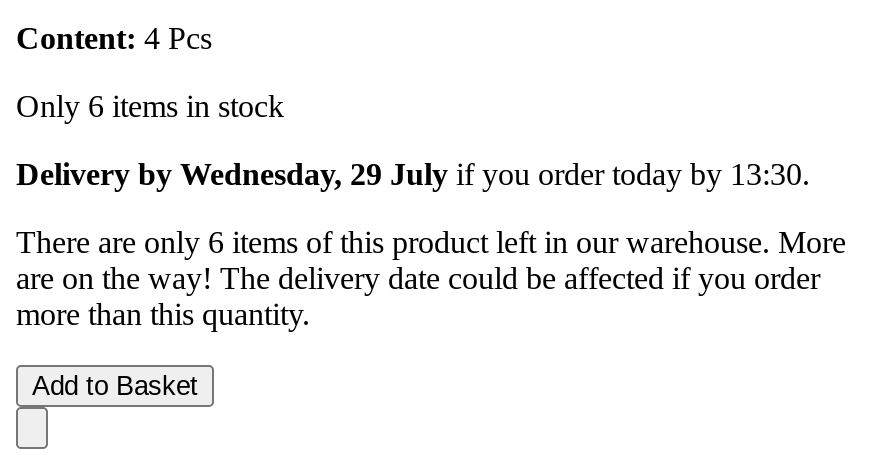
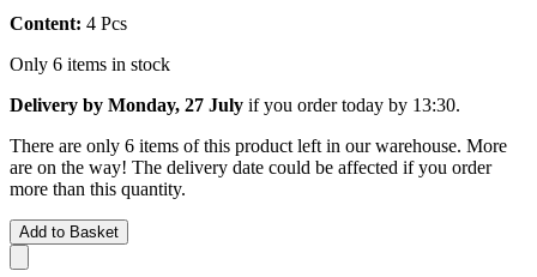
[16,157,810,191] Delivery by Wednesday, 29 July if you order today by 13:30. -> [10,94,460,115] Delivery by Monday, 27 July if you order today by 13:30.

